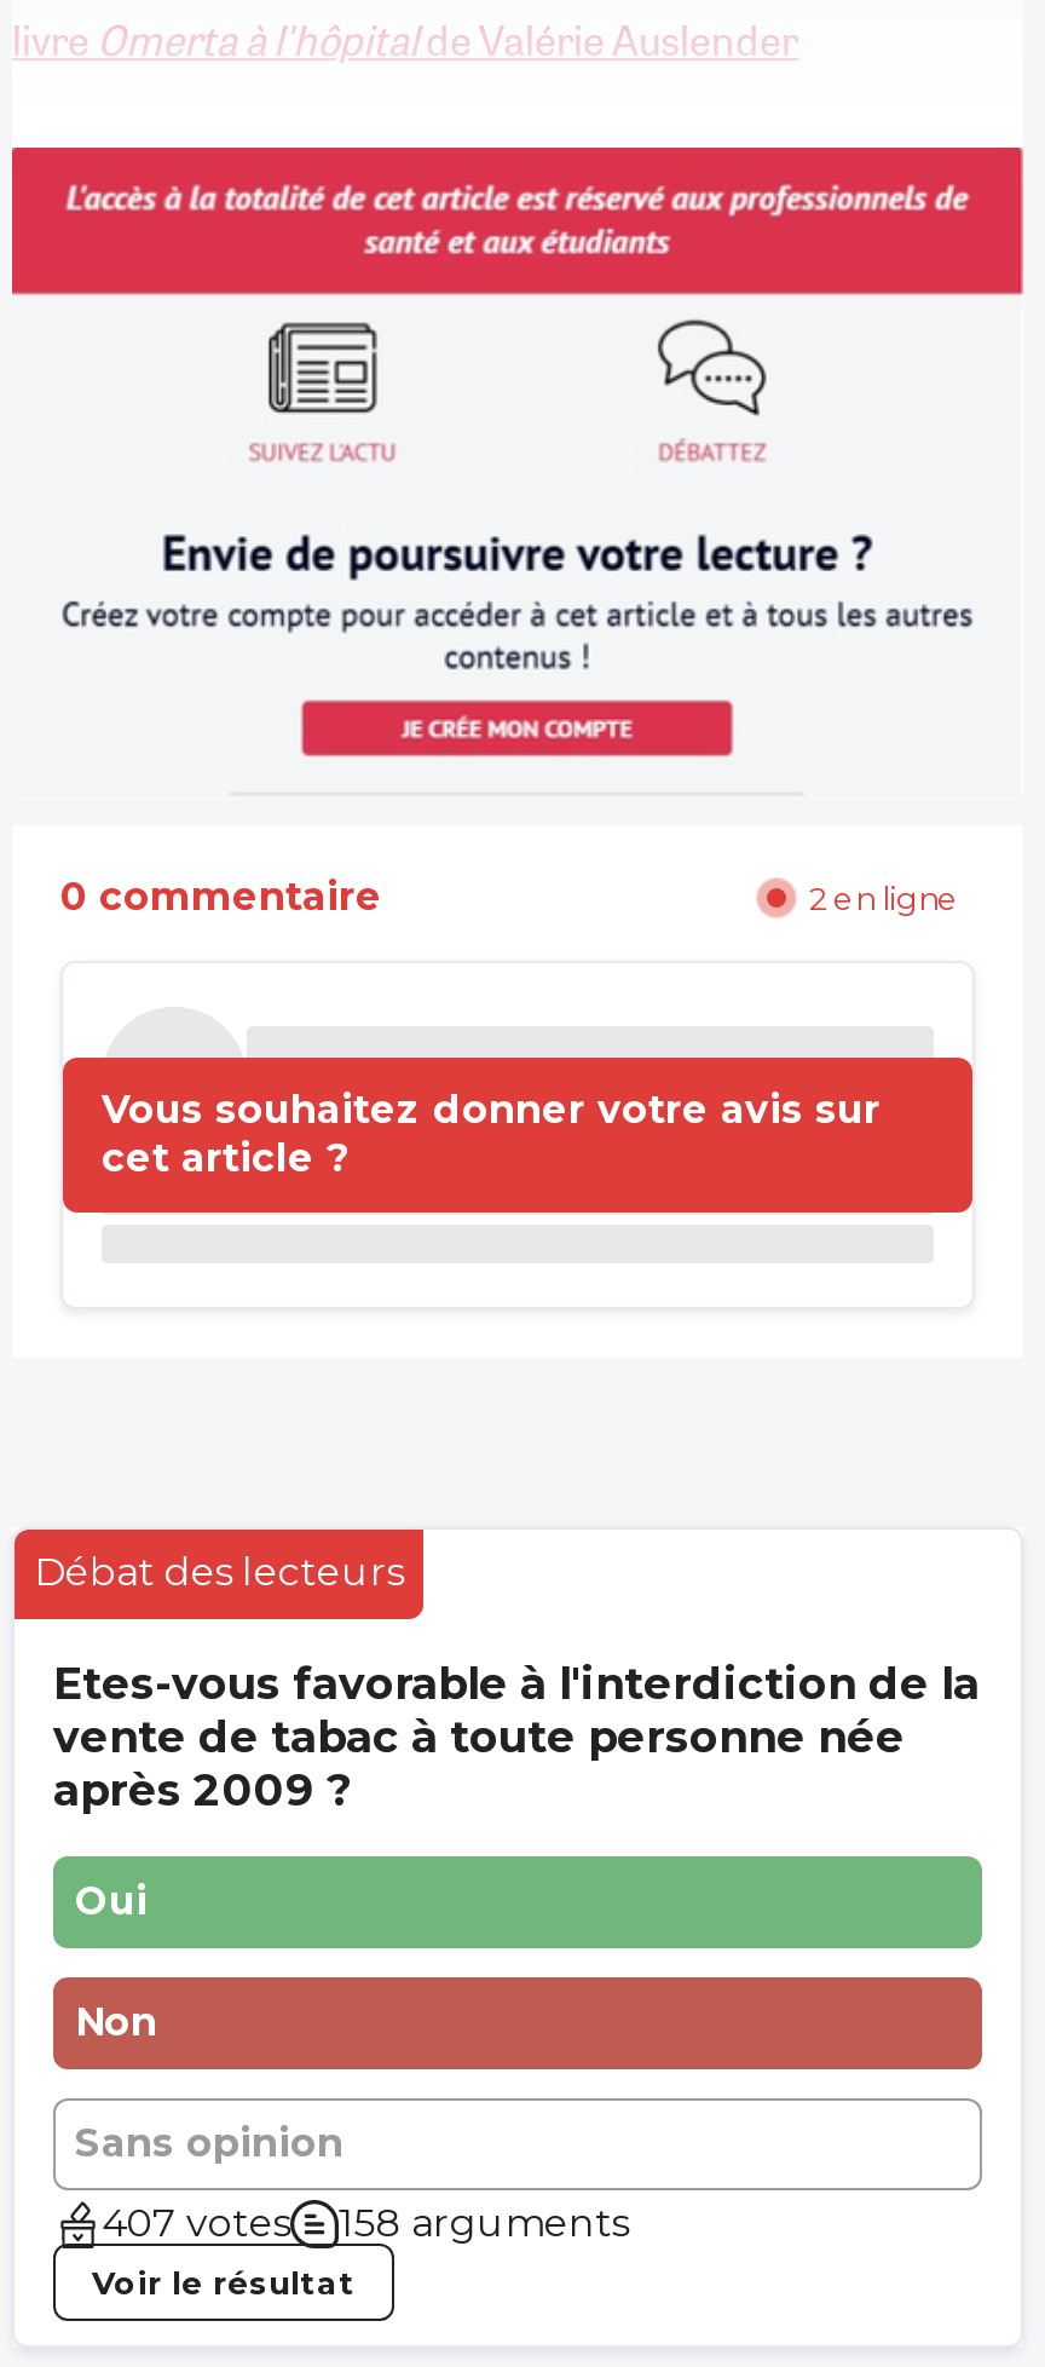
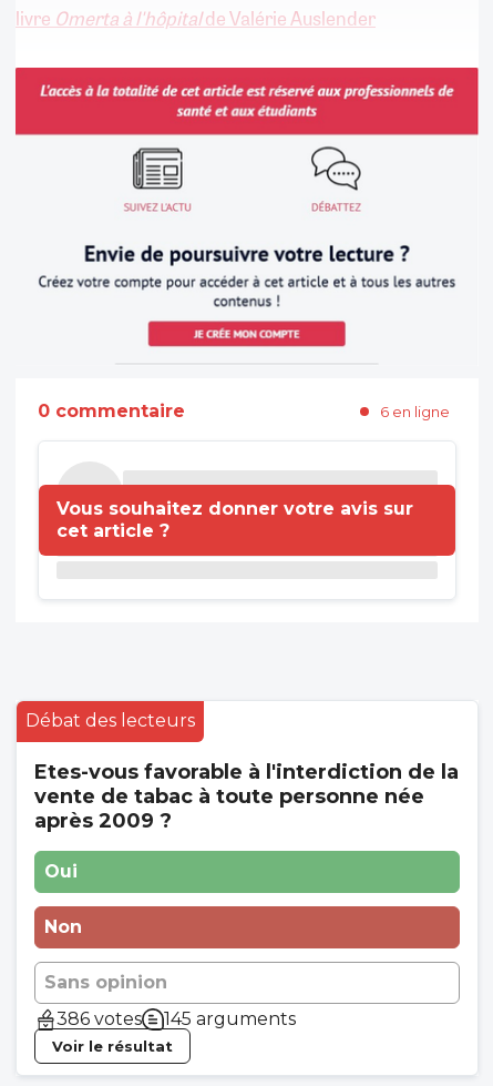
[809,879,959,917] 2 en ligne -> [379,403,449,420] 6 en ligne
[102,2200,290,2246] 407 votes -> [57,1008,142,1029] 386 votes
[339,2200,629,2246] 158 arguments -> [164,1008,296,1029] 145 arguments

